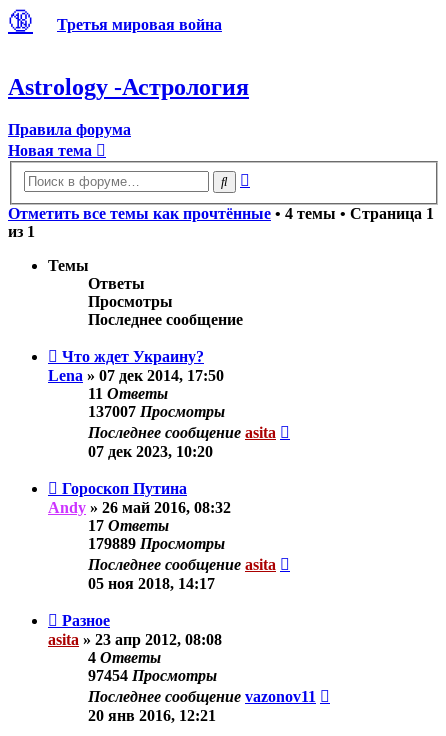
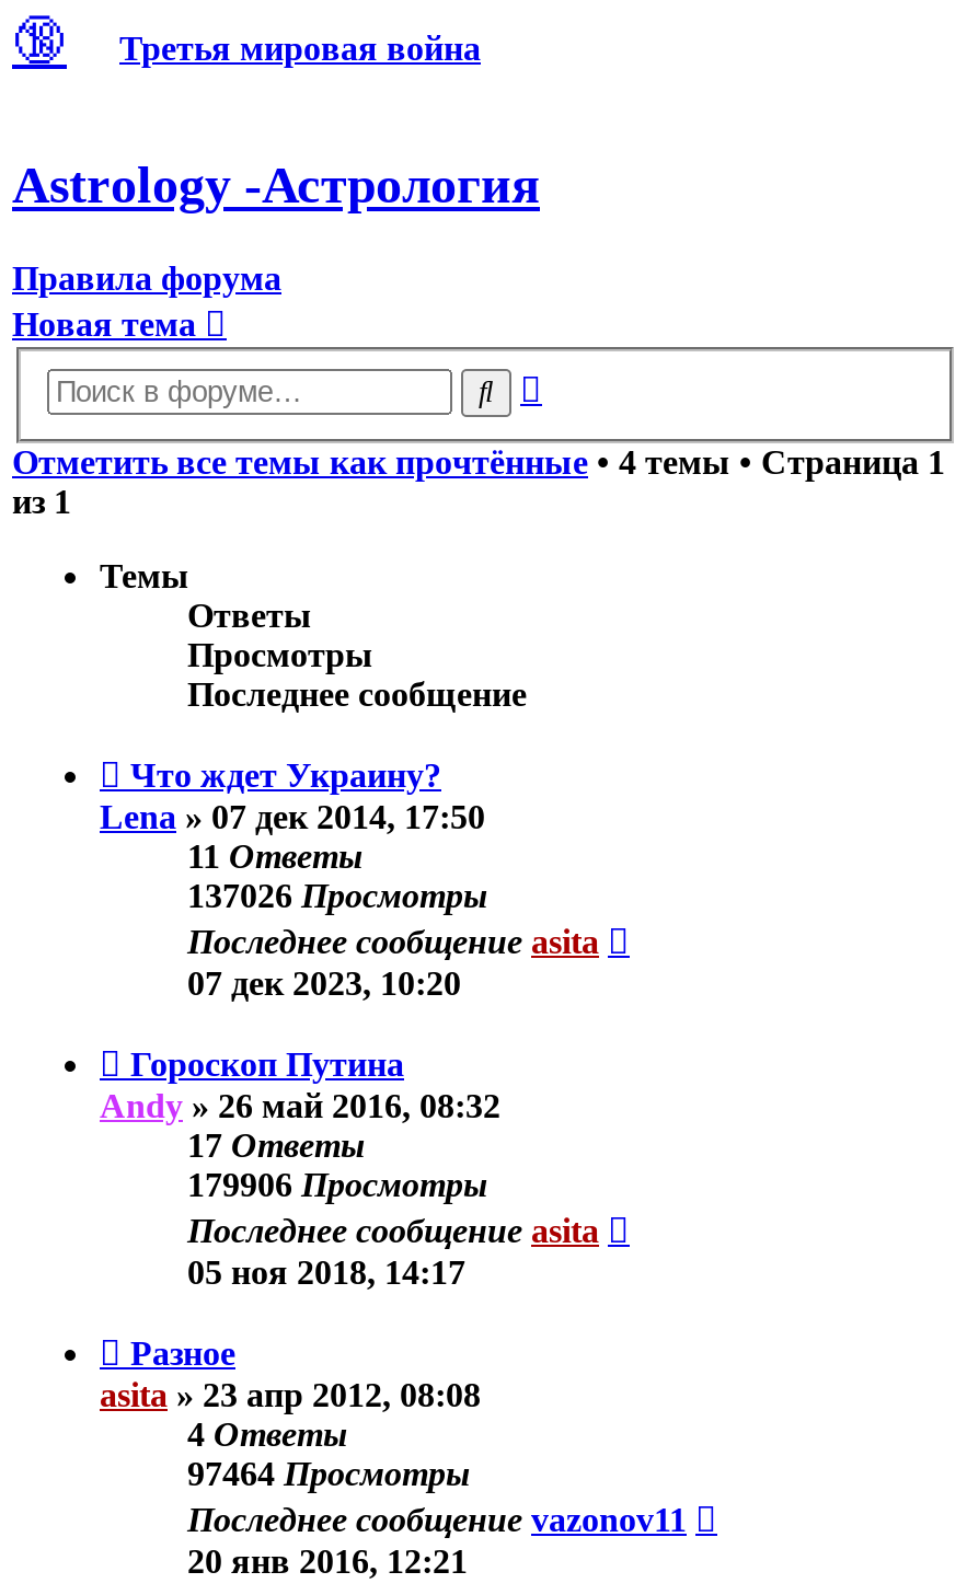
[88,403,225,420] 137007 Просмотры -> [187,877,487,914] 137026 Просмотры
[88,535,225,552] 179889 Просмотры -> [187,1166,487,1203] 179906 Просмотры
[88,667,217,684] 97454 Просмотры -> [187,1455,470,1492] 97464 Просмотры

